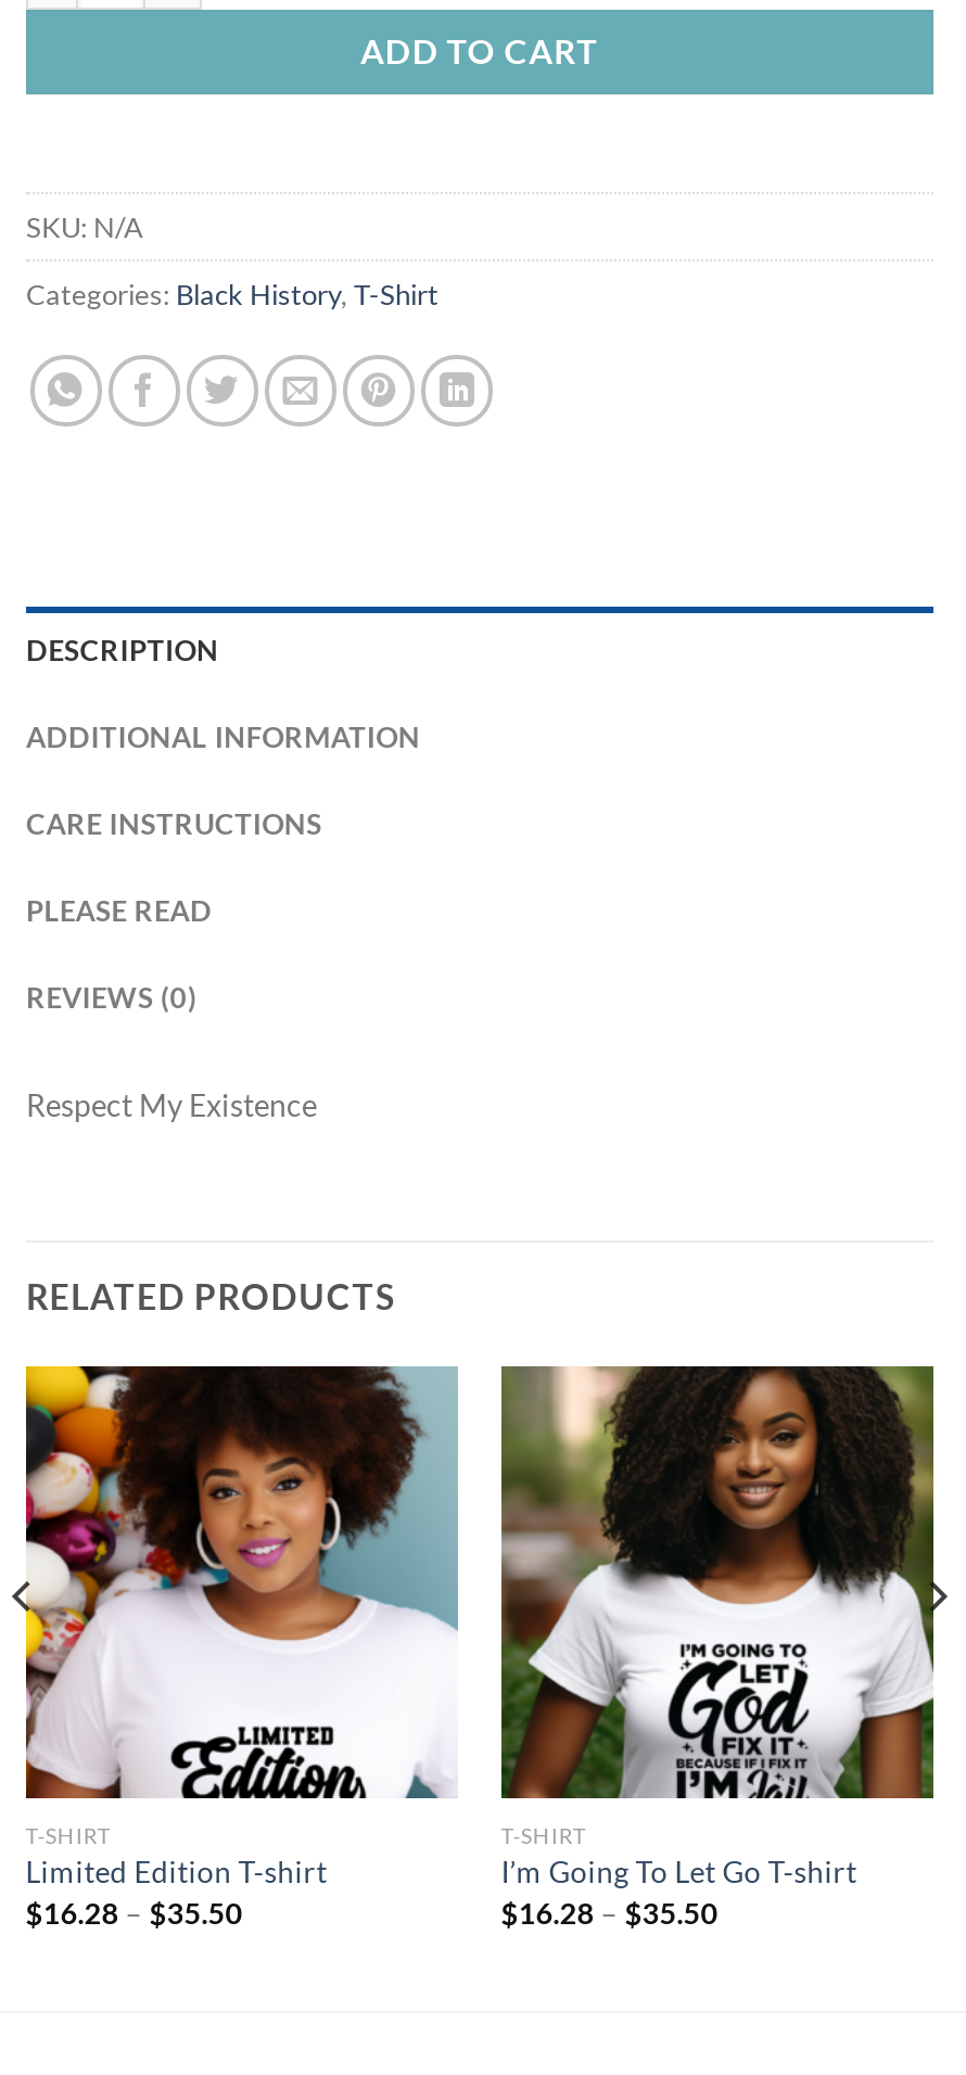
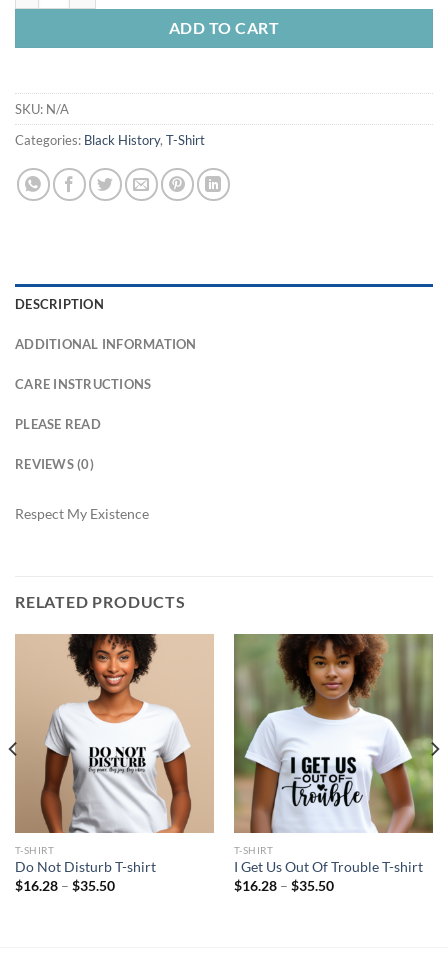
[11,1364,458,1890] [image] | Limited Edition T-shirt -> [8,633,214,875] [image] | Do Not Disturb T-shirt
[499,1364,949,1890] [image] | I’m Going To Let Go T-shirt -> [233,633,440,875] [image] | I Get Us Out Of Trouble T-shirt

